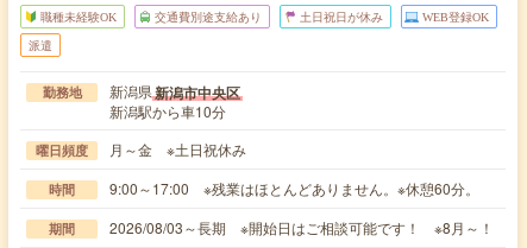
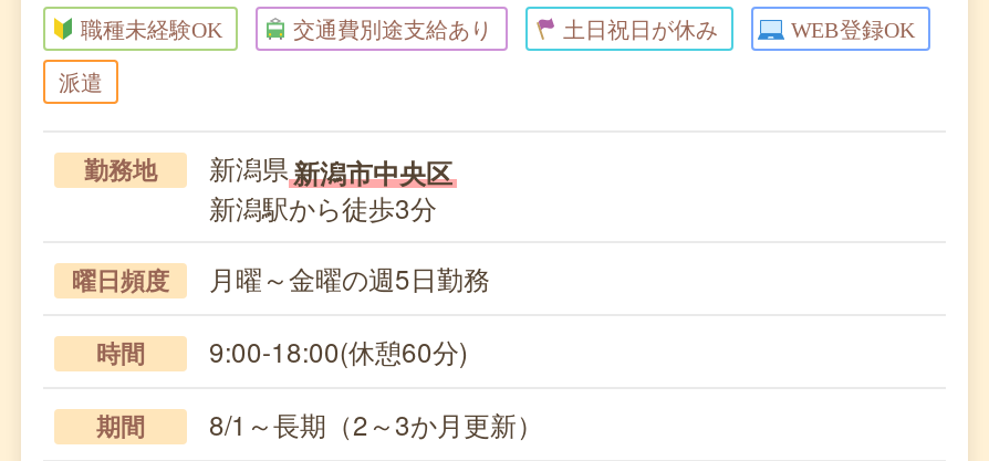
[109,101,226,121] 新潟駅から車10分 -> [209,187,437,224] 新潟駅から徒歩3分
[109,139,246,159] 月～金 ※土日祝休み -> [209,257,490,295] 月曜～金曜の週5日勤務
[109,178,479,198] 9:00～17:00 ※残業はほとんどありません。※休憩60分。 -> [209,330,468,368] 9:00-18:00(休憩60分)
[109,217,494,237] 2026/08/03～長期 ※開始日はご相談可能です！ ※8月～！ -> [209,403,543,441] 8/1～長期（2～3か月更新）

